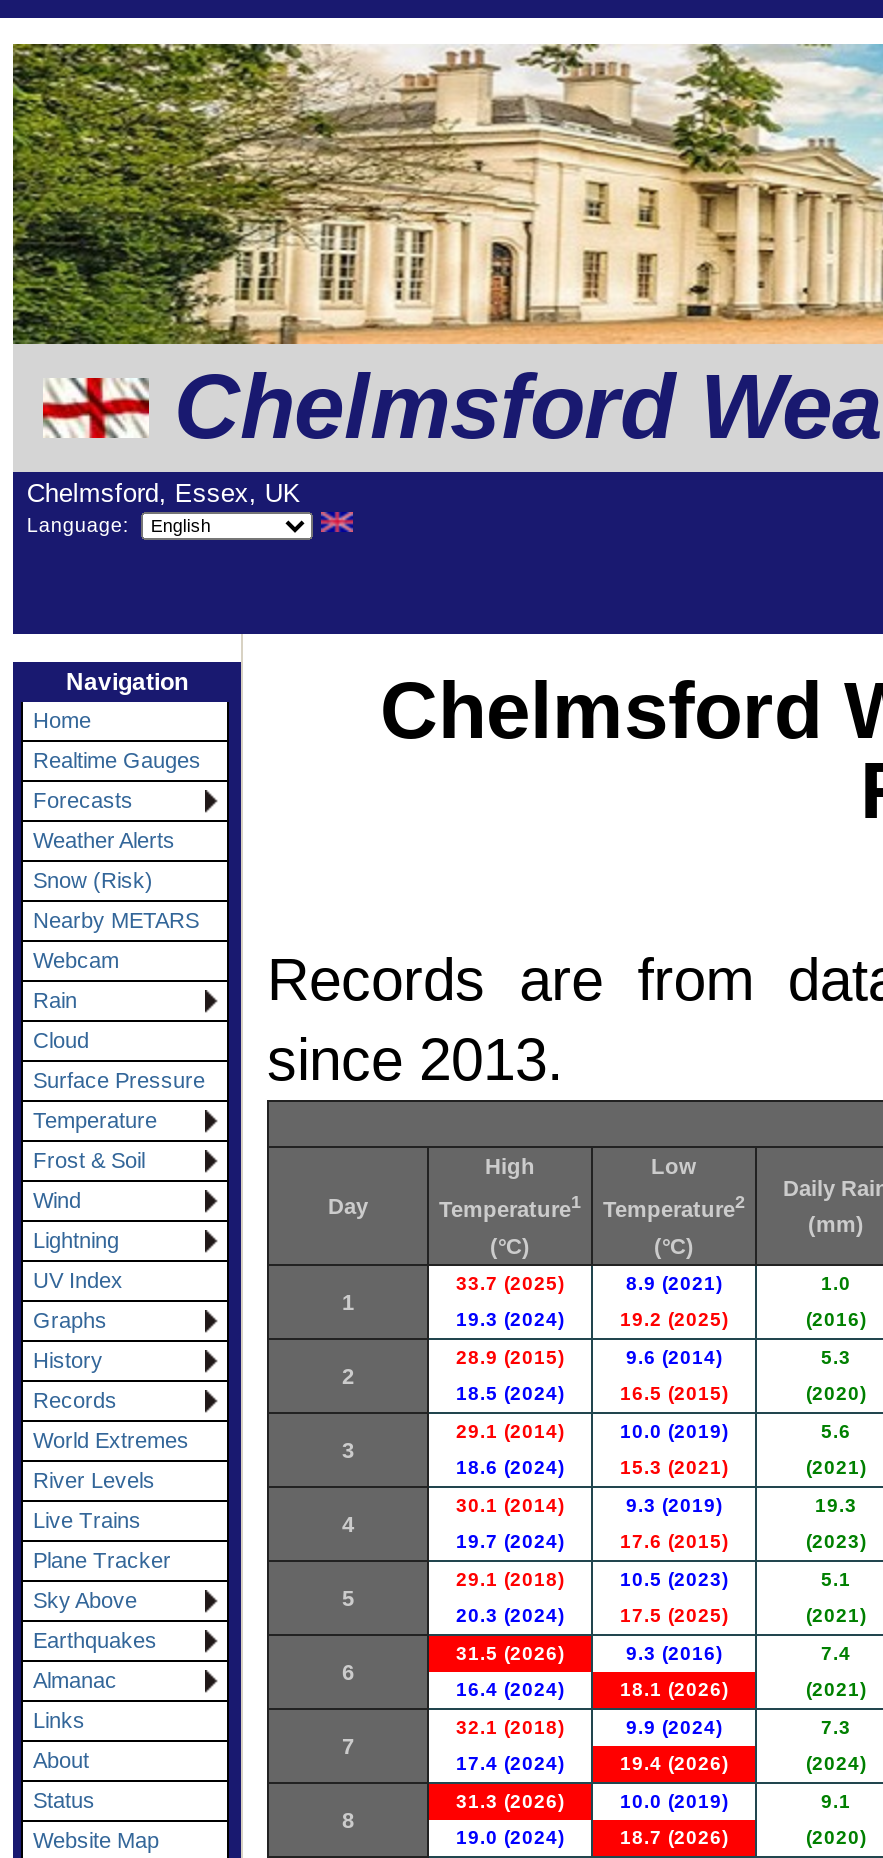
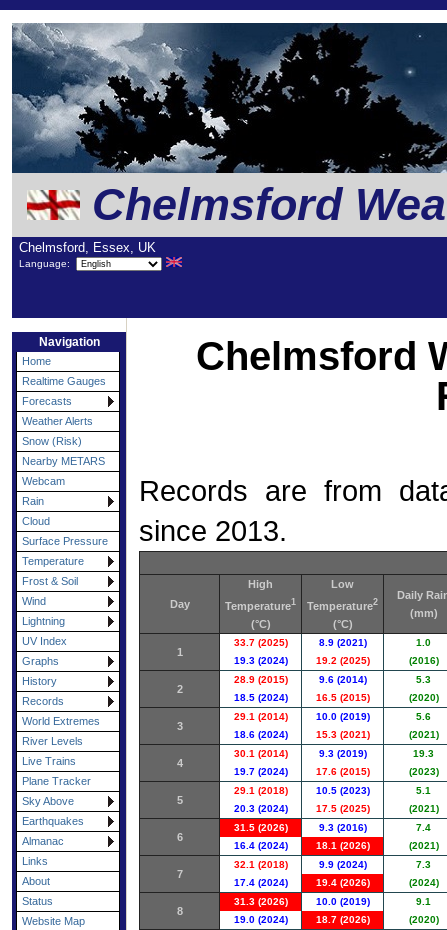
[11,42,877,346] [image] -> [11,22,444,174] [image]

